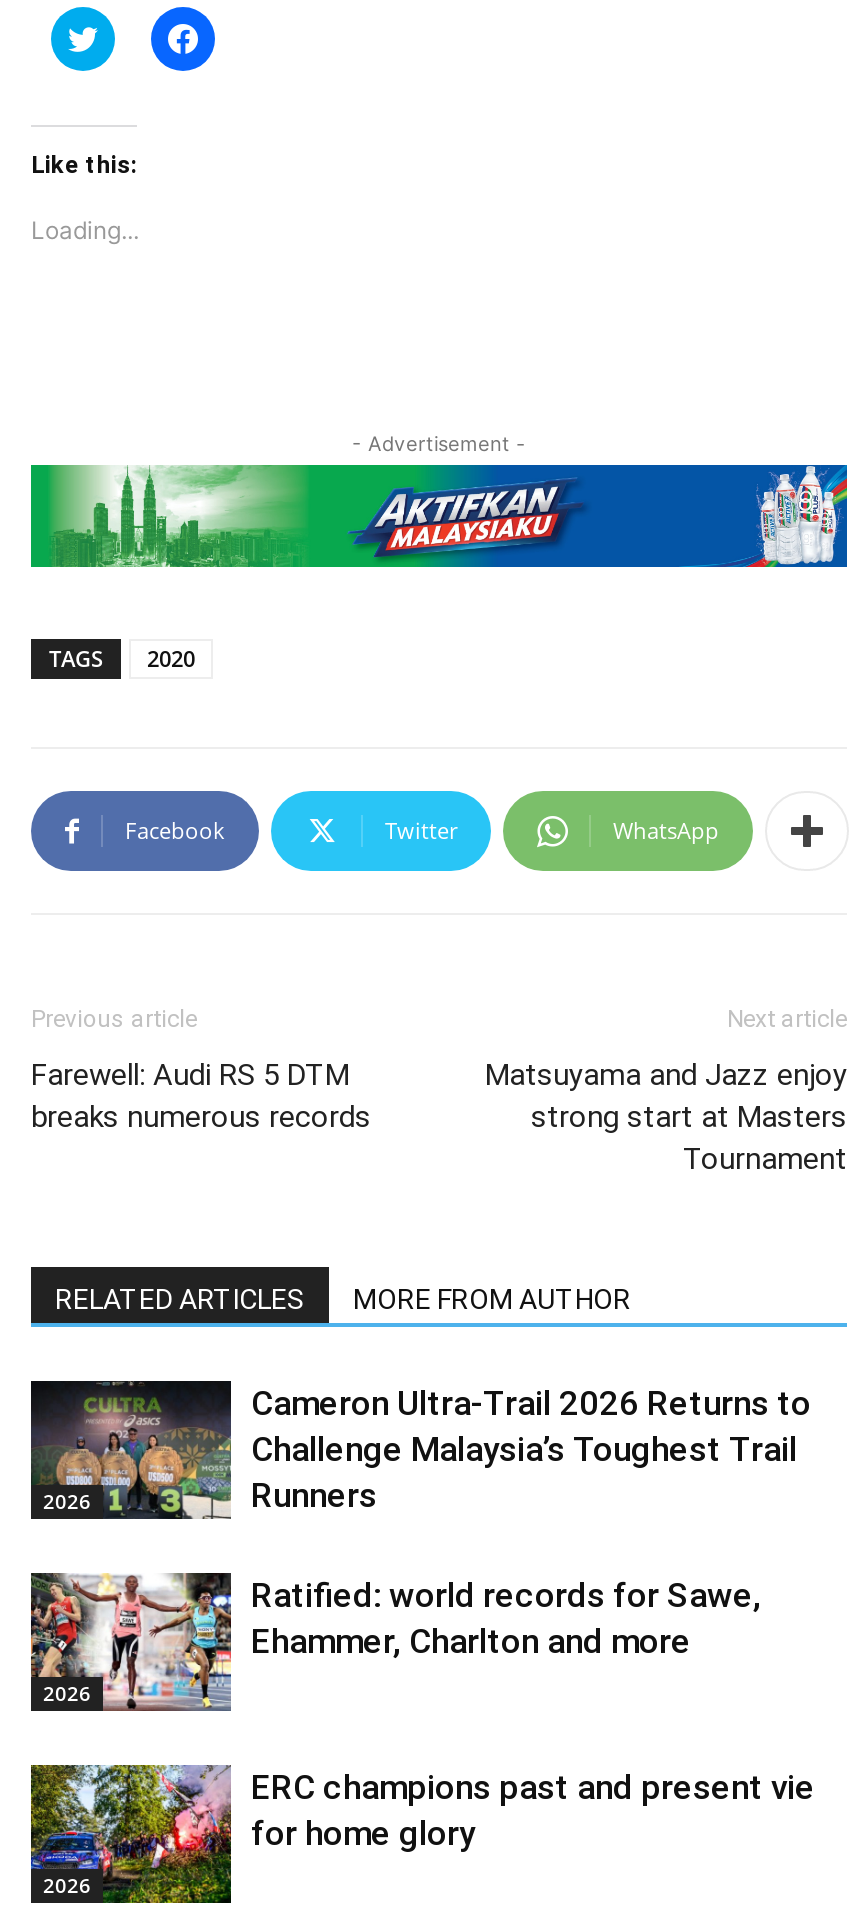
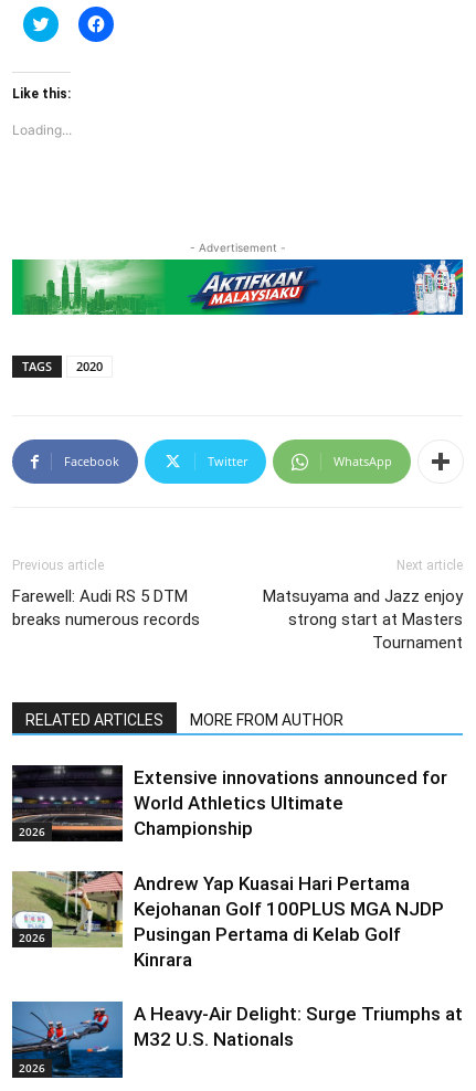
[29,1383,811,1519] [image] | Cameron Ultra-Trail 2026 Returns to | Challenge Malaysia’s Toughest Trail | Runners -> [11,765,447,843] [image] | Extensive innovations announced for | World Athletics Ultimate | Championship
[29,1573,761,1713] [image] | Ratified: world records for Sawe, | Ehammer, Charlton and more -> [11,870,444,971] [image] | Andrew Yap Kuasai Hari Pertama | Kejohanan Golf 100PLUS MGA NJDP | Pusingan Pertama di Kelab Golf | Kinrara
[29,1763,815,1905] [image] | ERC champions past and present vie | for home glory -> [11,1000,463,1079] [image] | A Heavy-Air Delight: Surge Triumphs at | M32 U.S. Nationals

